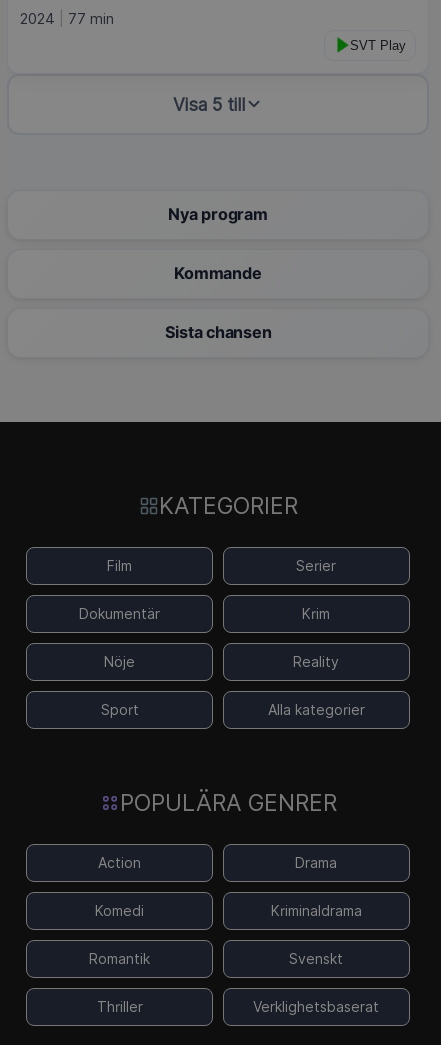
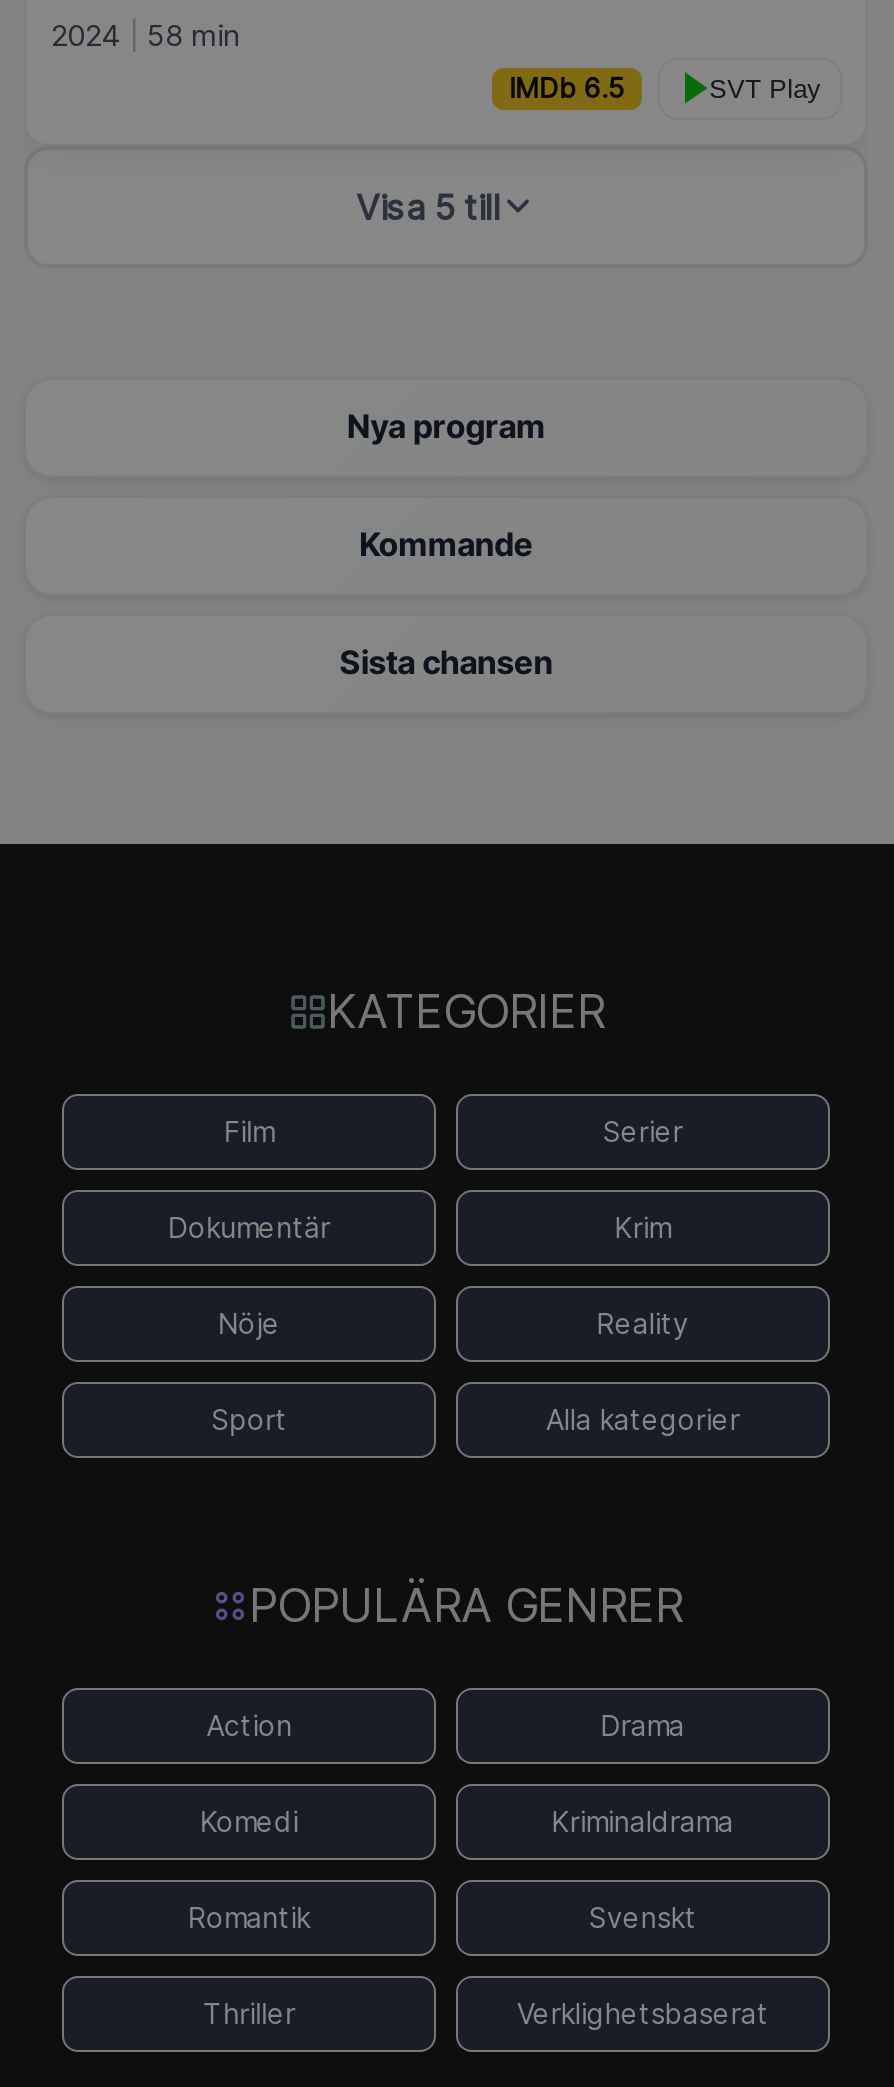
[68,10,114,27] 77 min -> [147,18,623,104] 58 min | IMDb 6.5

